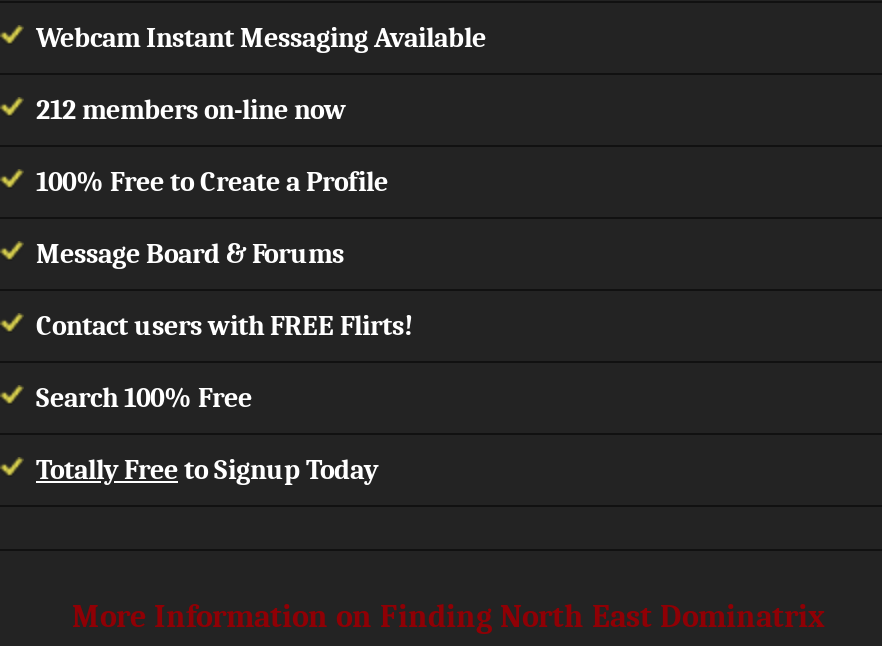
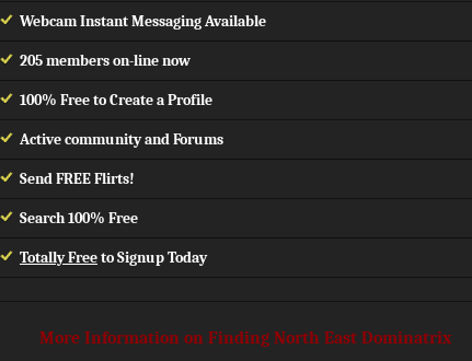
[36,93,346,127] 212 members on-line now -> [20,51,191,69] 205 members on-line now
[36,237,344,271] Message Board & Forums -> [20,130,223,148] Active community and Forums
[36,309,414,343] Contact users with FREE Flirts! -> [20,169,135,188] Send FREE Flirts!

